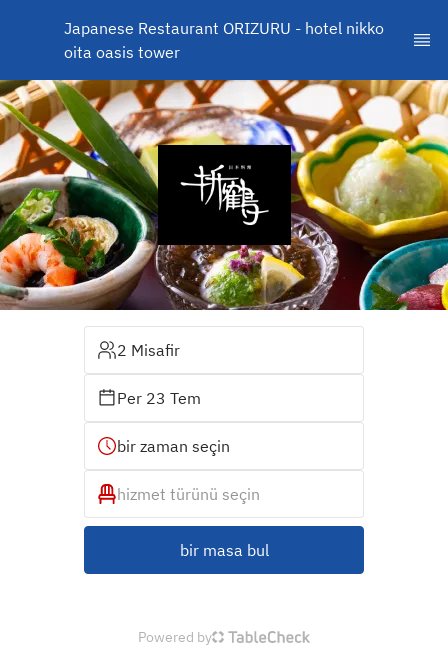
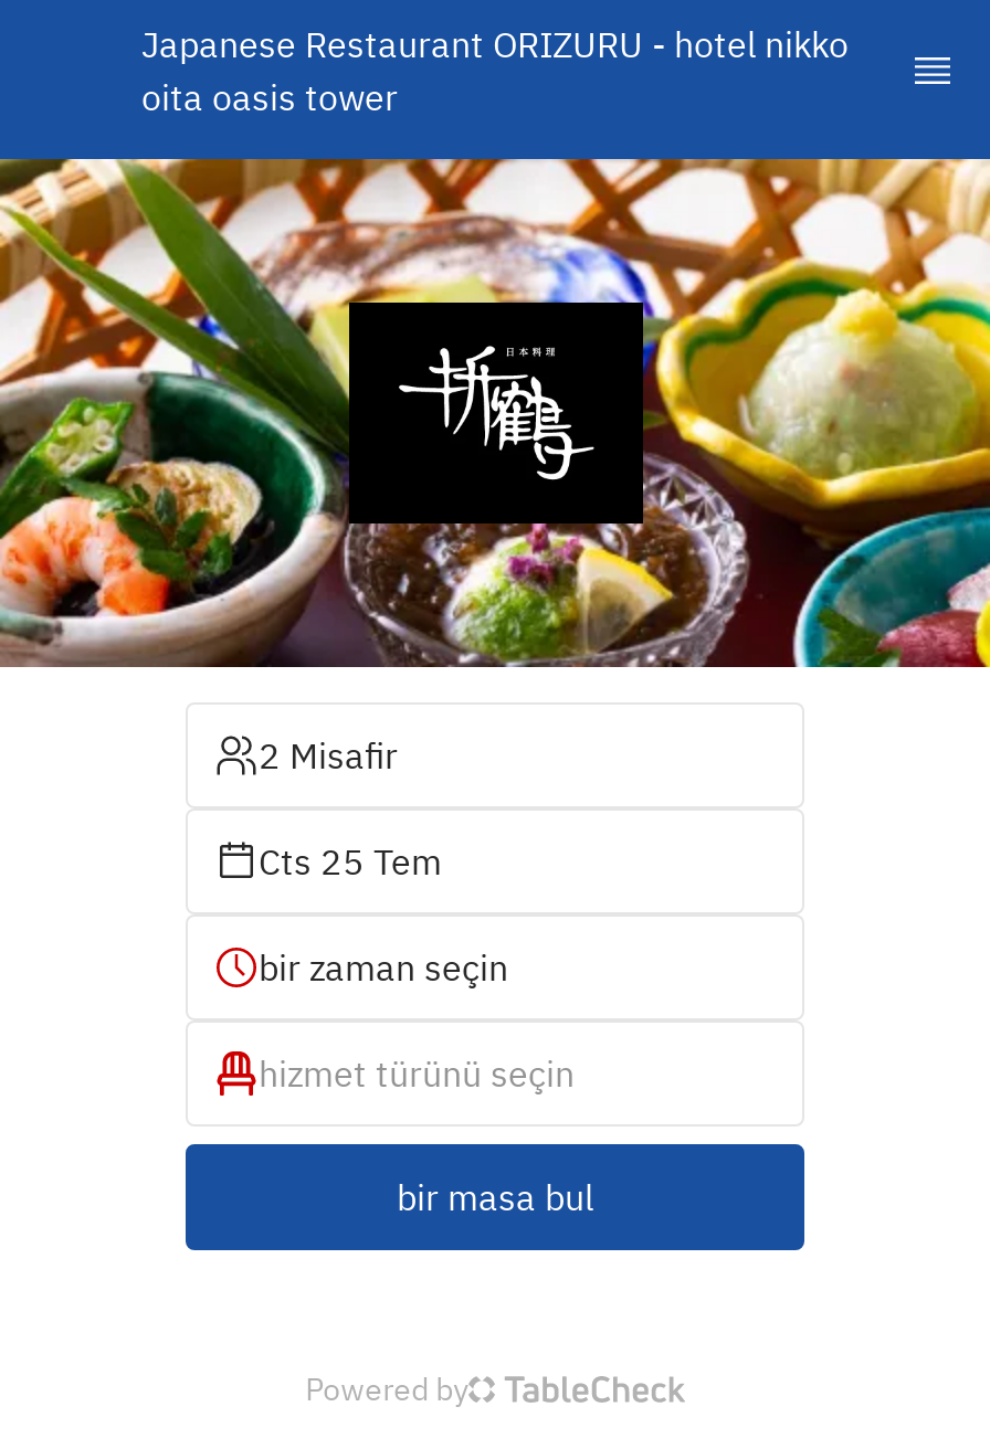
[117,388,201,408] Per 23 Tem -> [259,839,442,884] Cts 25 Tem

